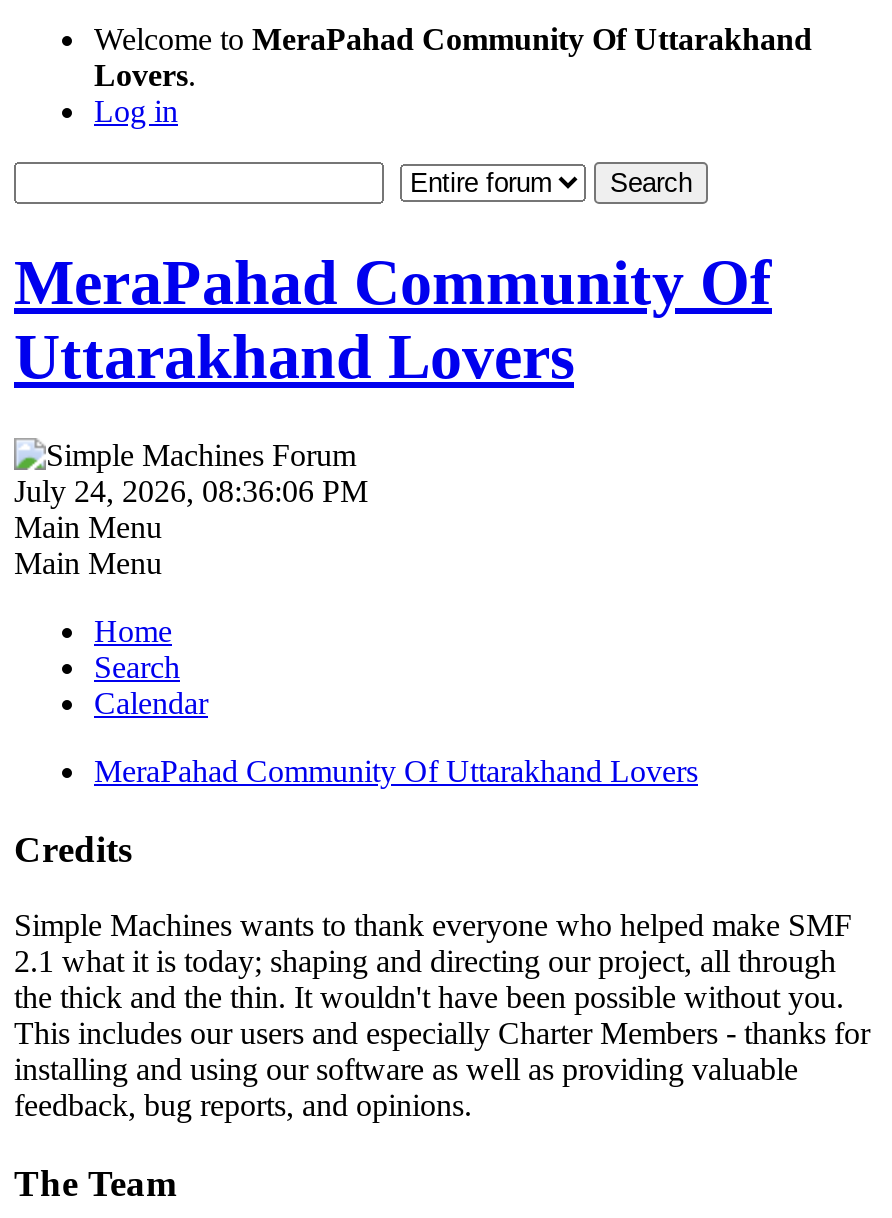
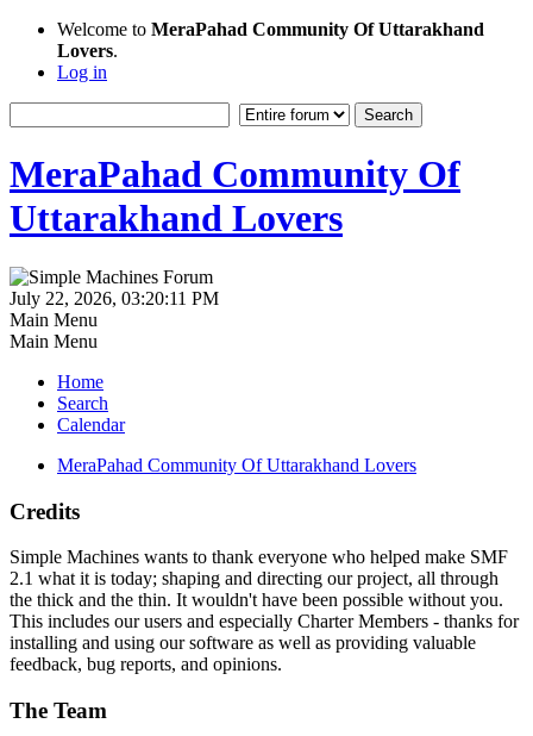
[14,474,368,508] July 24, 2026, 08:36:06 PM -> [10,288,219,308] July 22, 2026, 03:20:11 PM

